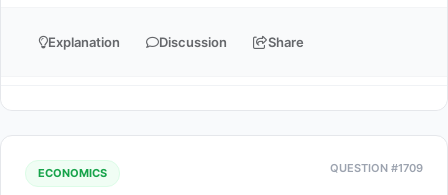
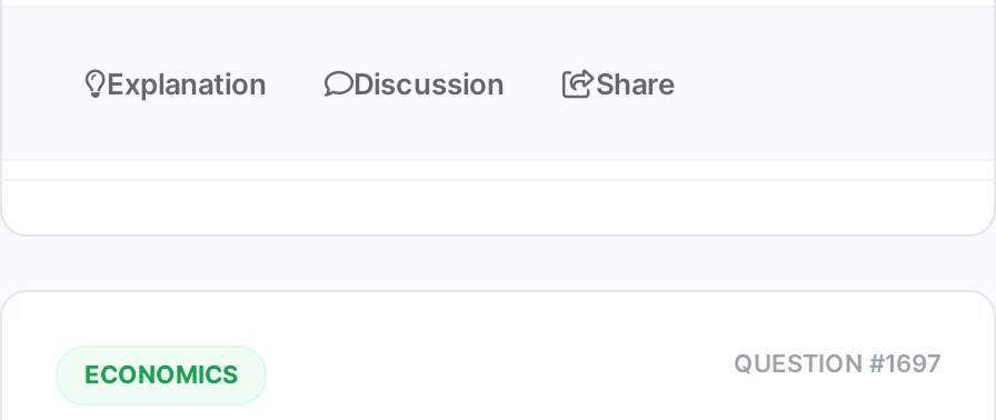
[330,161,423,175] QUESTION #1709 -> [734,348,940,379] QUESTION #1697

